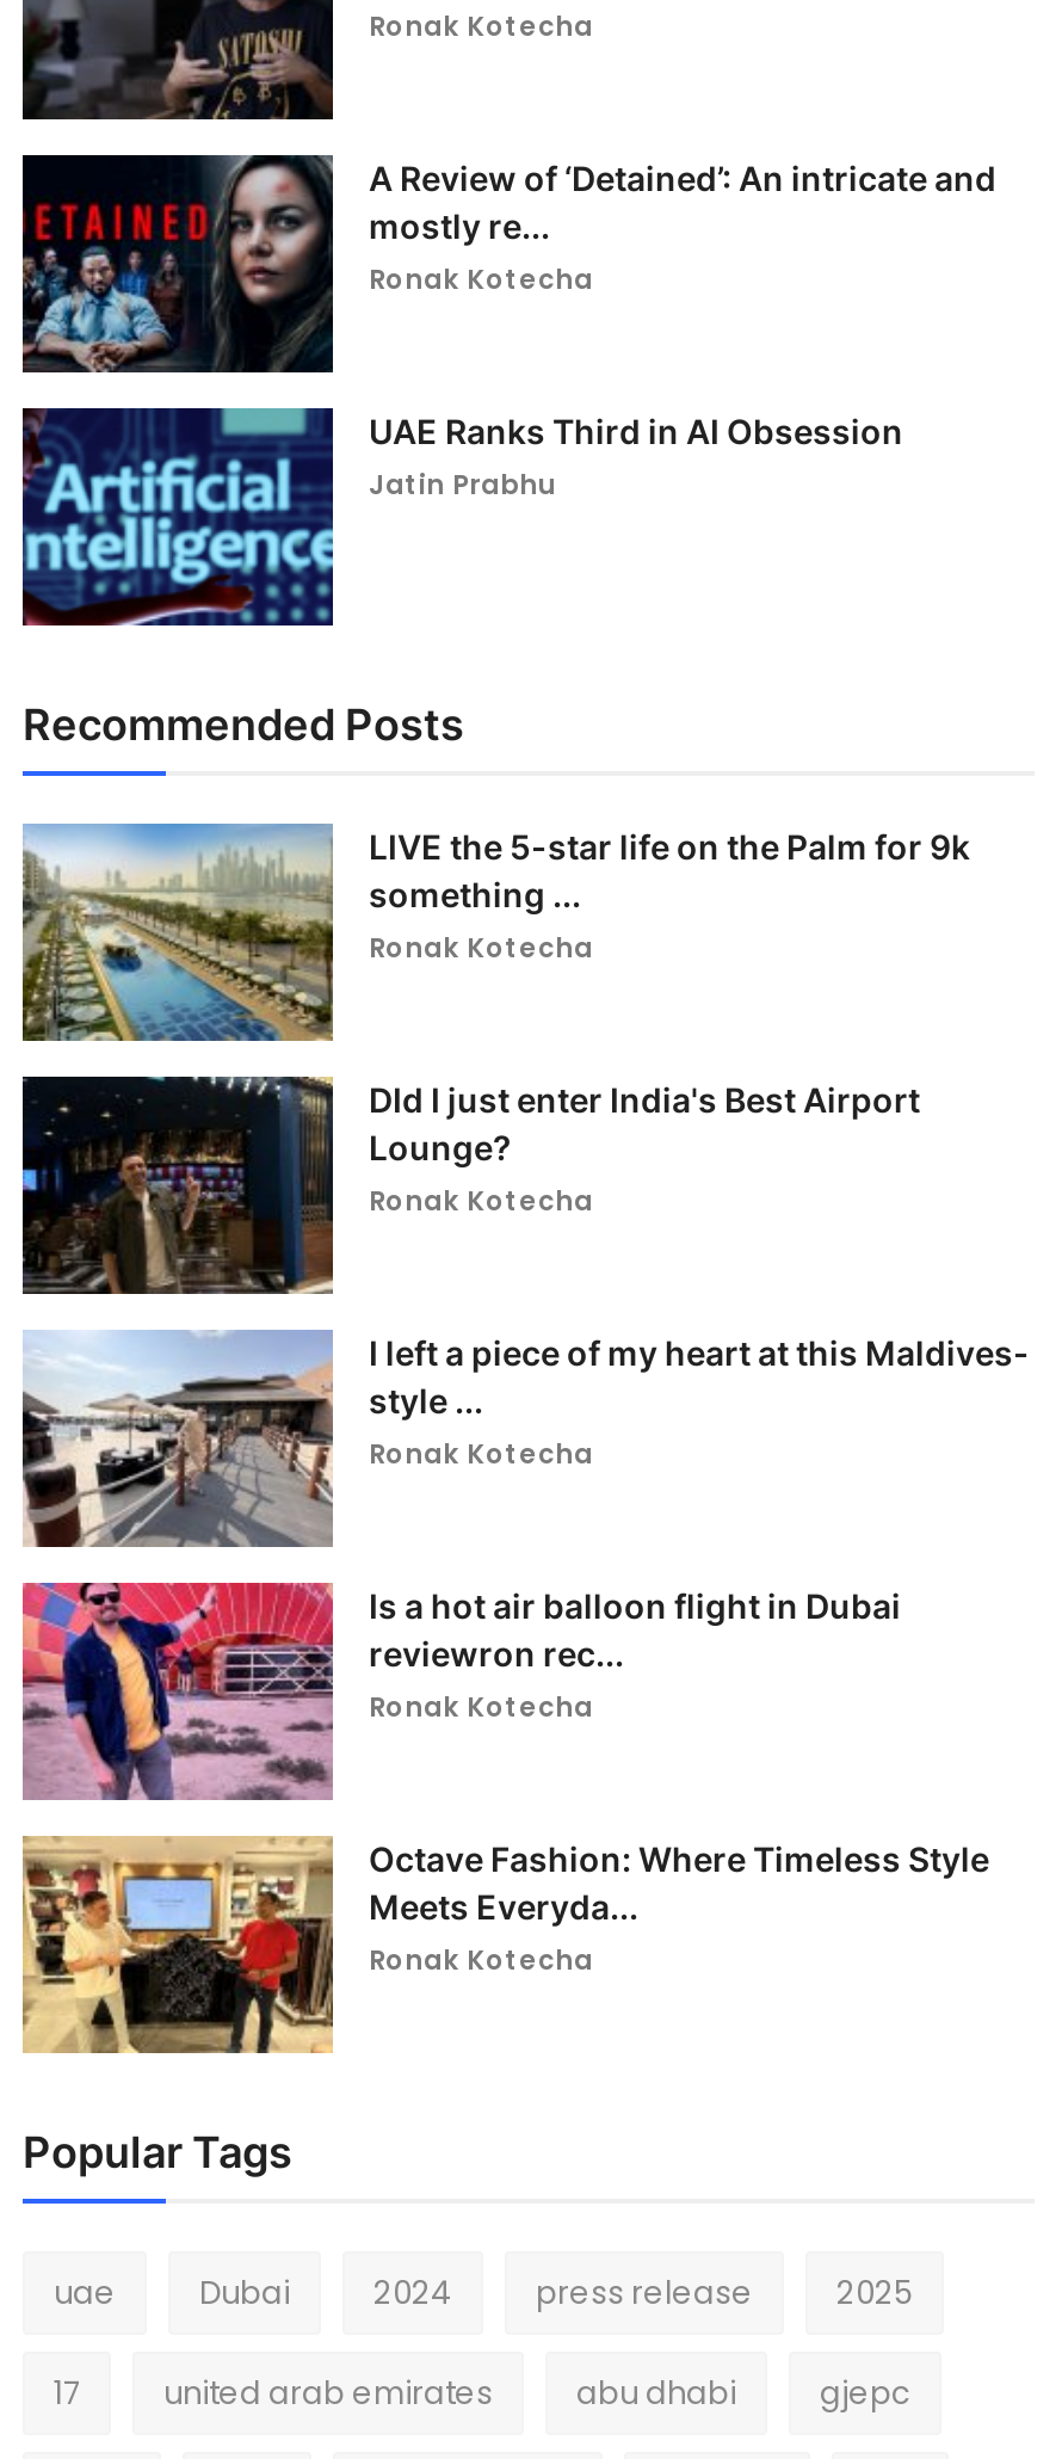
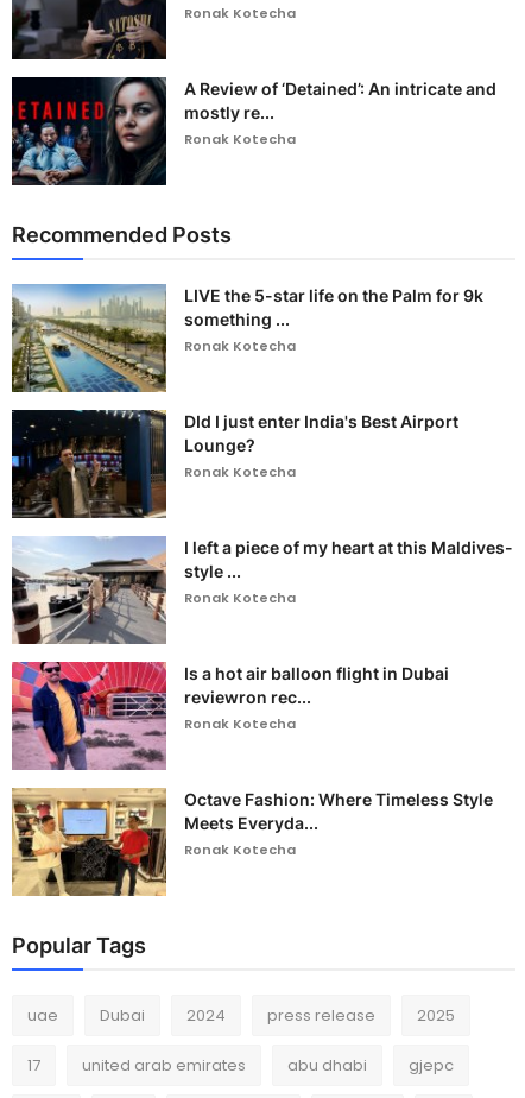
[20,406,903,628] [image] | UAE Ranks Third in AI Obsession | Jatin Prabhu -> none

